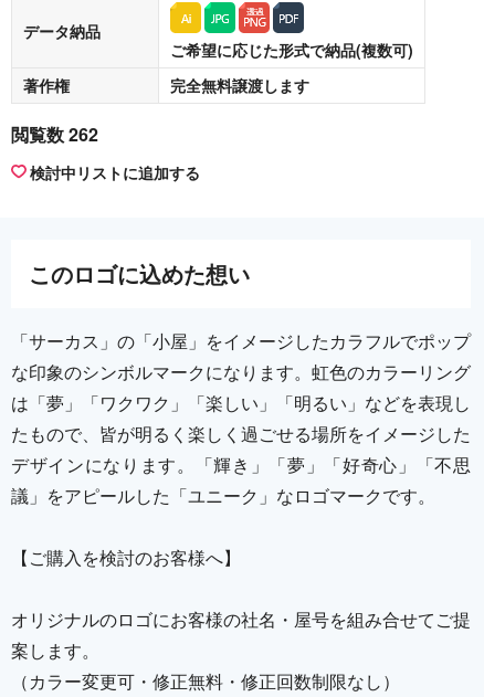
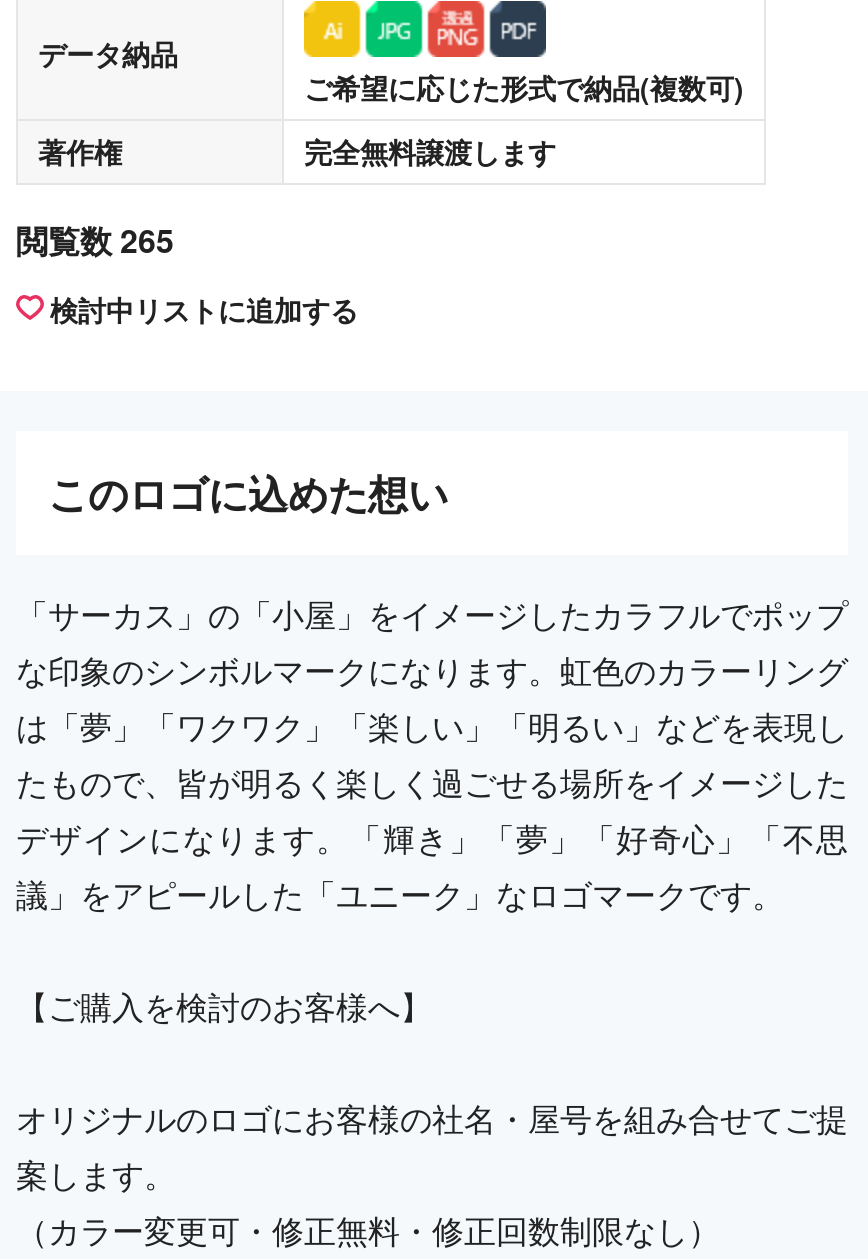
[11,121,98,146] 閲覧数 262 -> [16,216,174,262] 閲覧数 265

